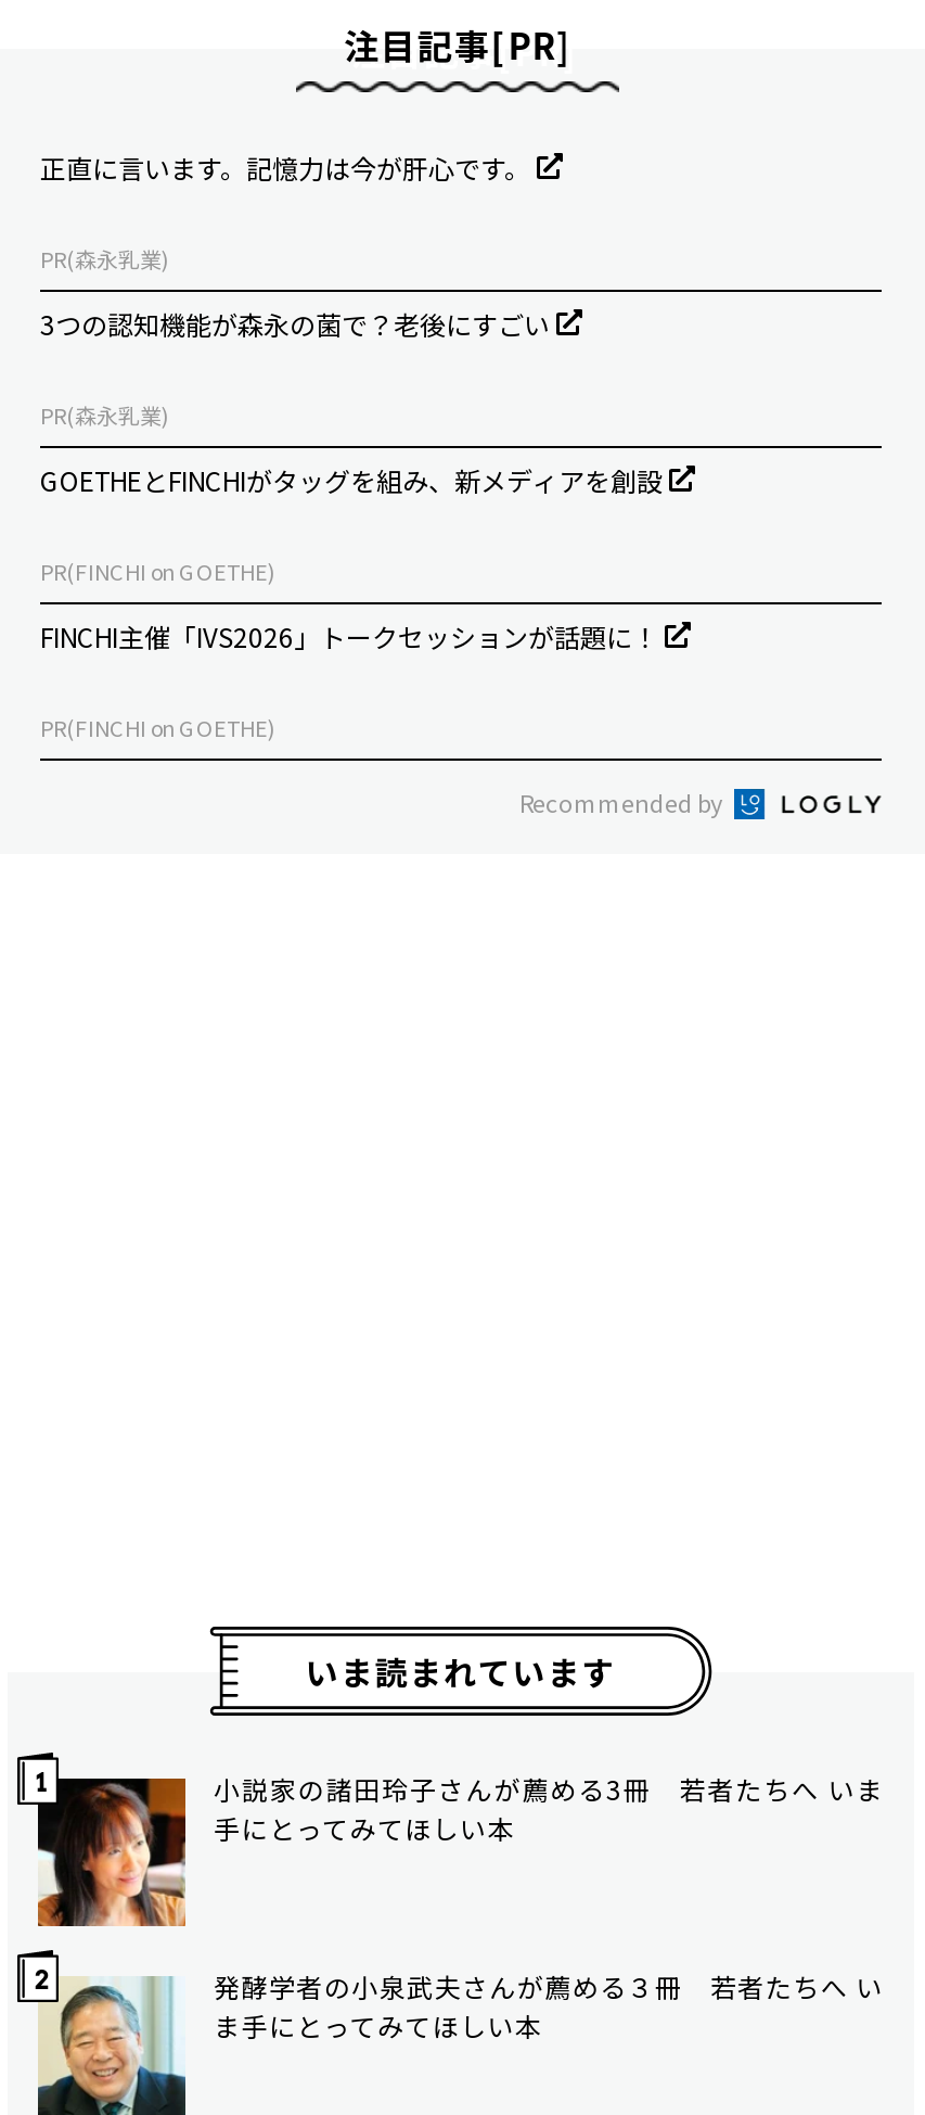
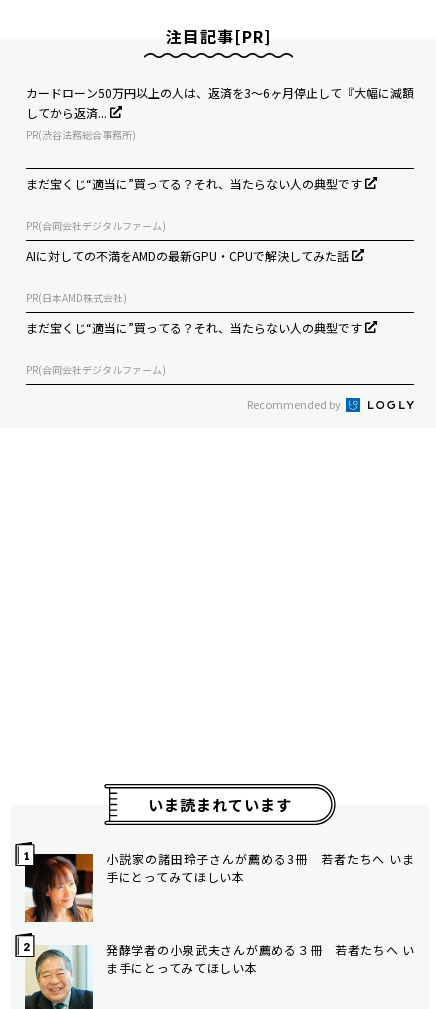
[40,149,669,743] 正直に言います。記憶力は今が肝心です。 | PR(森永乳業) | 3つの認知機能が森永の菌で？老後にすごい | PR(森永乳業) | GOETHEとFINCHIがタッグを組み、新メディアを創設 | PR(FINCHI on GOETHE) | FINCHI主催「IVS2026」トークセッションが話題に！ | PR(FINCHI on GOETHE) -> [26,84,414,377] カードローン50万円以上の人は、返済を3～6ヶ月停止して『大幅に減額 | してから返済... | PR(渋谷法務総合事務所) | まだ宝くじ“適当に”買ってる？それ、当たらない人の典型です | PR(合同会社デジタルファーム) | AIに対しての不満をAMDの最新GPU・CPUで解決してみた話 | PR(日本AMD株式会社) | まだ宝くじ“適当に”買ってる？それ、当たらない人の典型です | PR(合同会社デジタルファーム)

